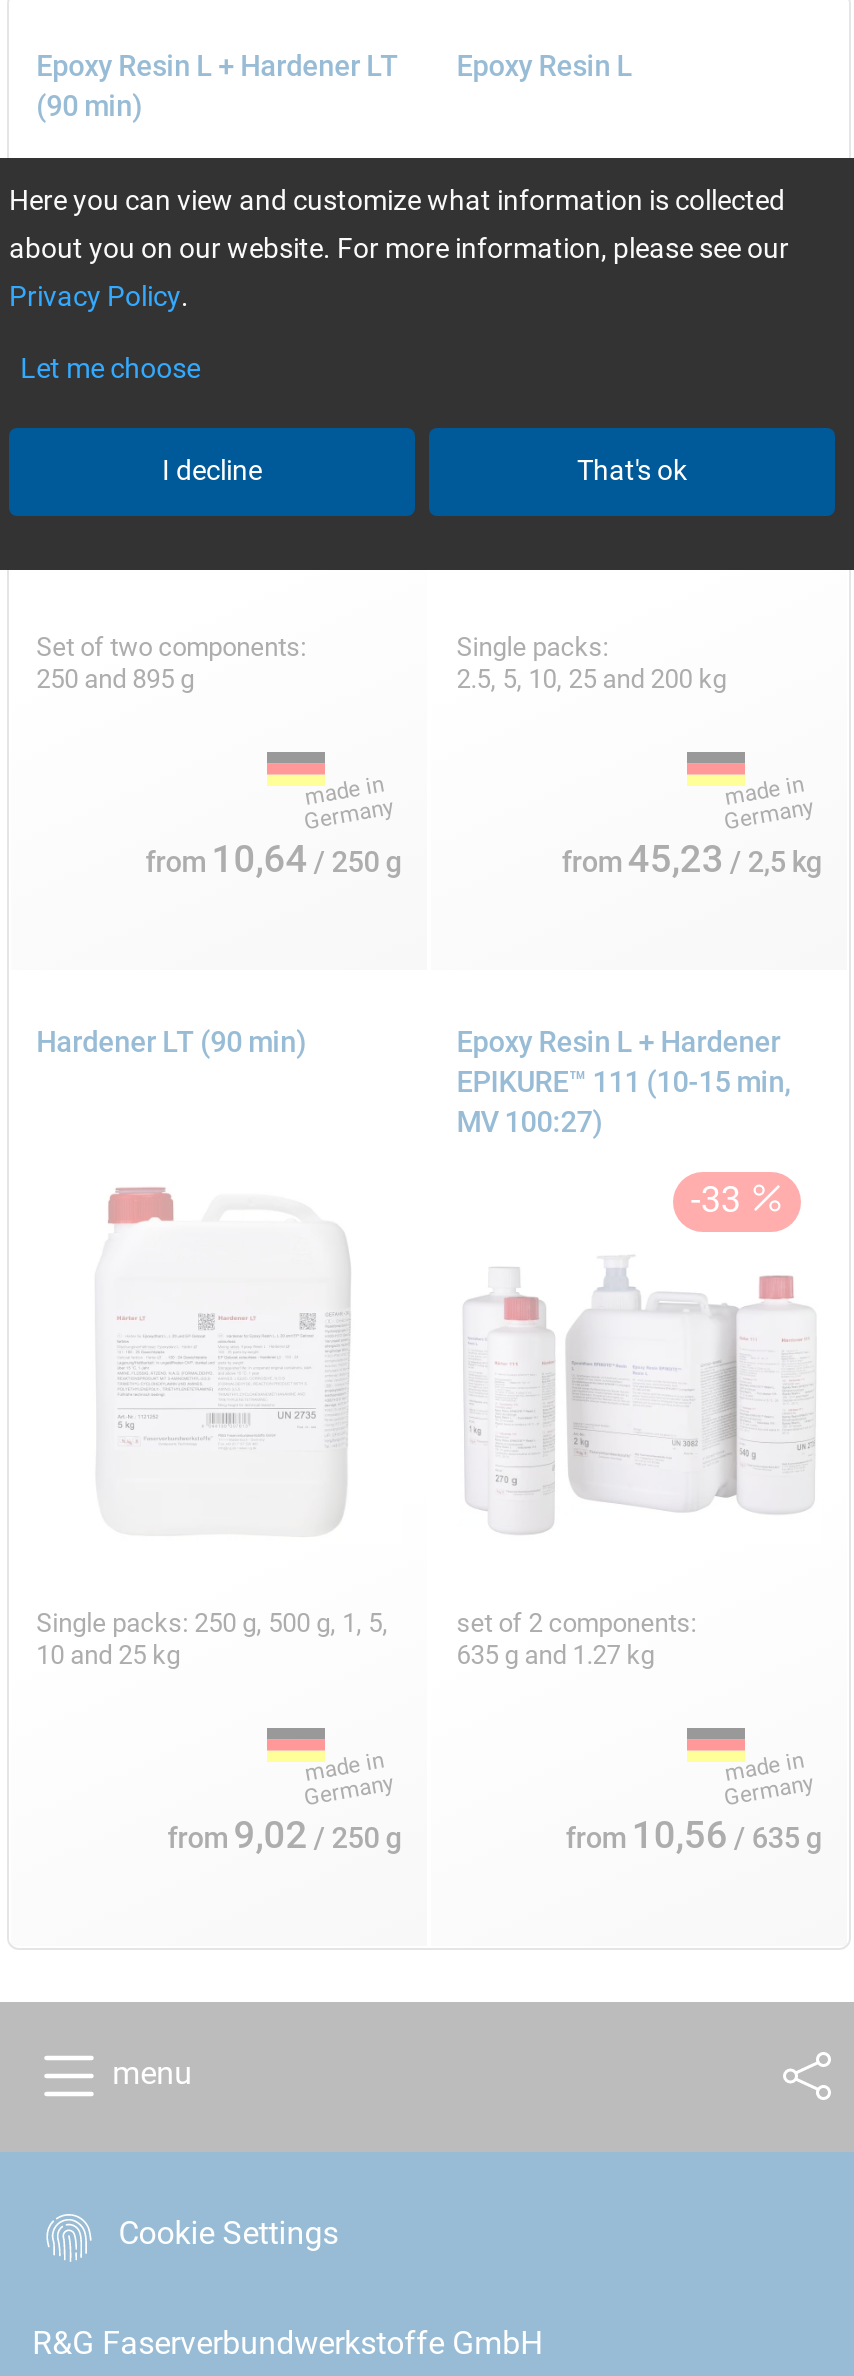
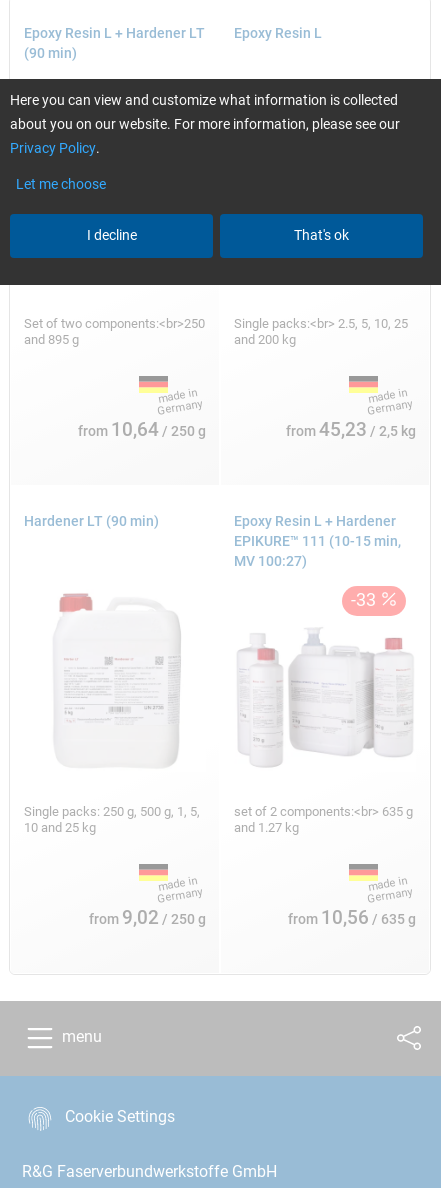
[36,632,306,694] Set of two components: | 250 and 895 g -> [24,316,205,347] Set of two components:<br>250 | and 895 g
[457,632,733,694] Single packs: | 2.5, 5, 10, 25 and 200 kg -> [234,316,408,347] Single packs:<br> 2.5, 5, 10, 25 | and 200 kg
[457,1608,697,1670] set of 2 components: | 635 g and 1.27 kg -> [234,804,413,835] set of 2 components:<br> 635 g | and 1.27 kg

